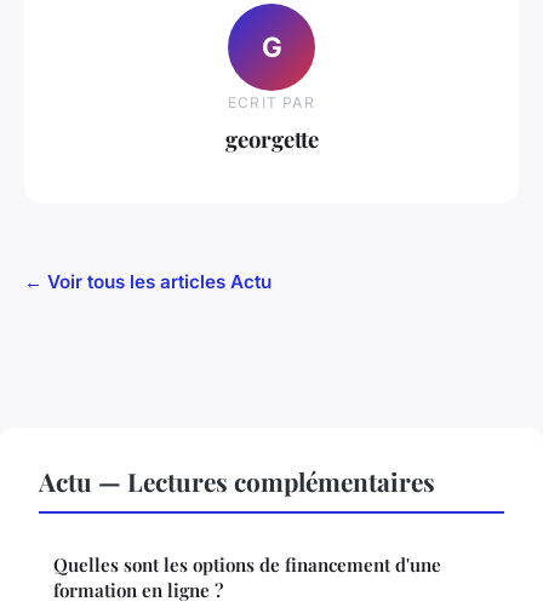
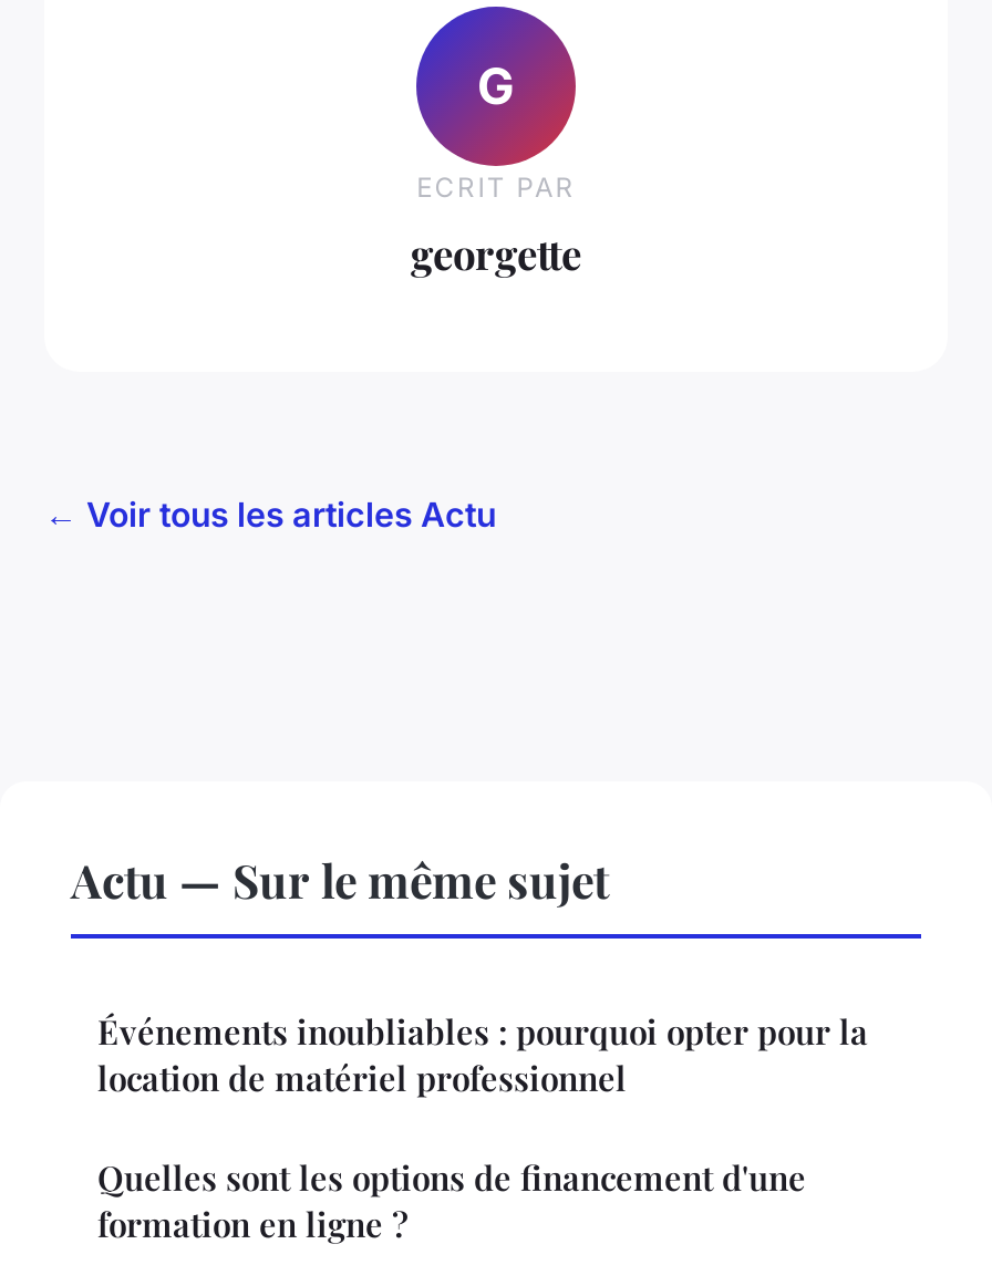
[39,464,435,498] Actu — Lectures complémentaires -> [71,848,868,1100] Actu — Sur le même sujet | Événements inoubliables : pourquoi opter pour la | location de matériel professionnel

